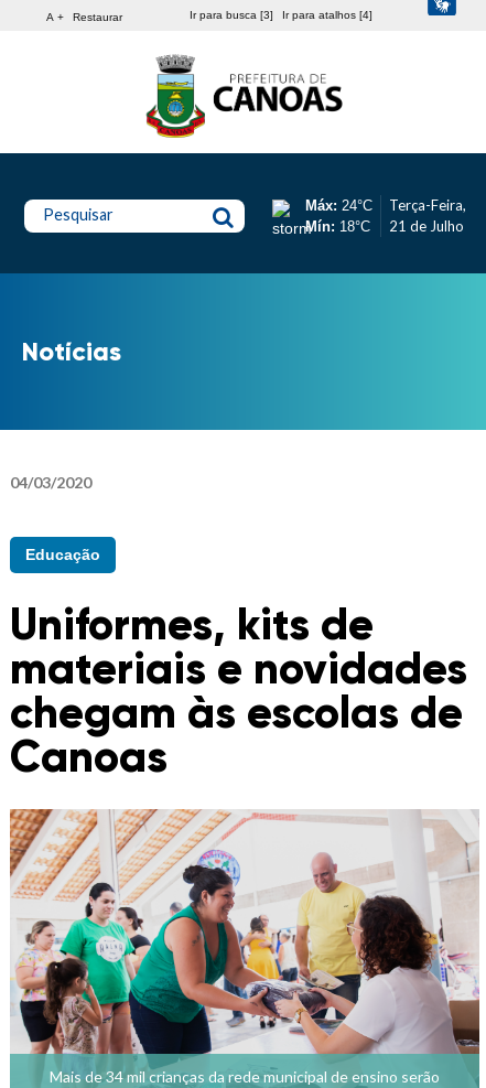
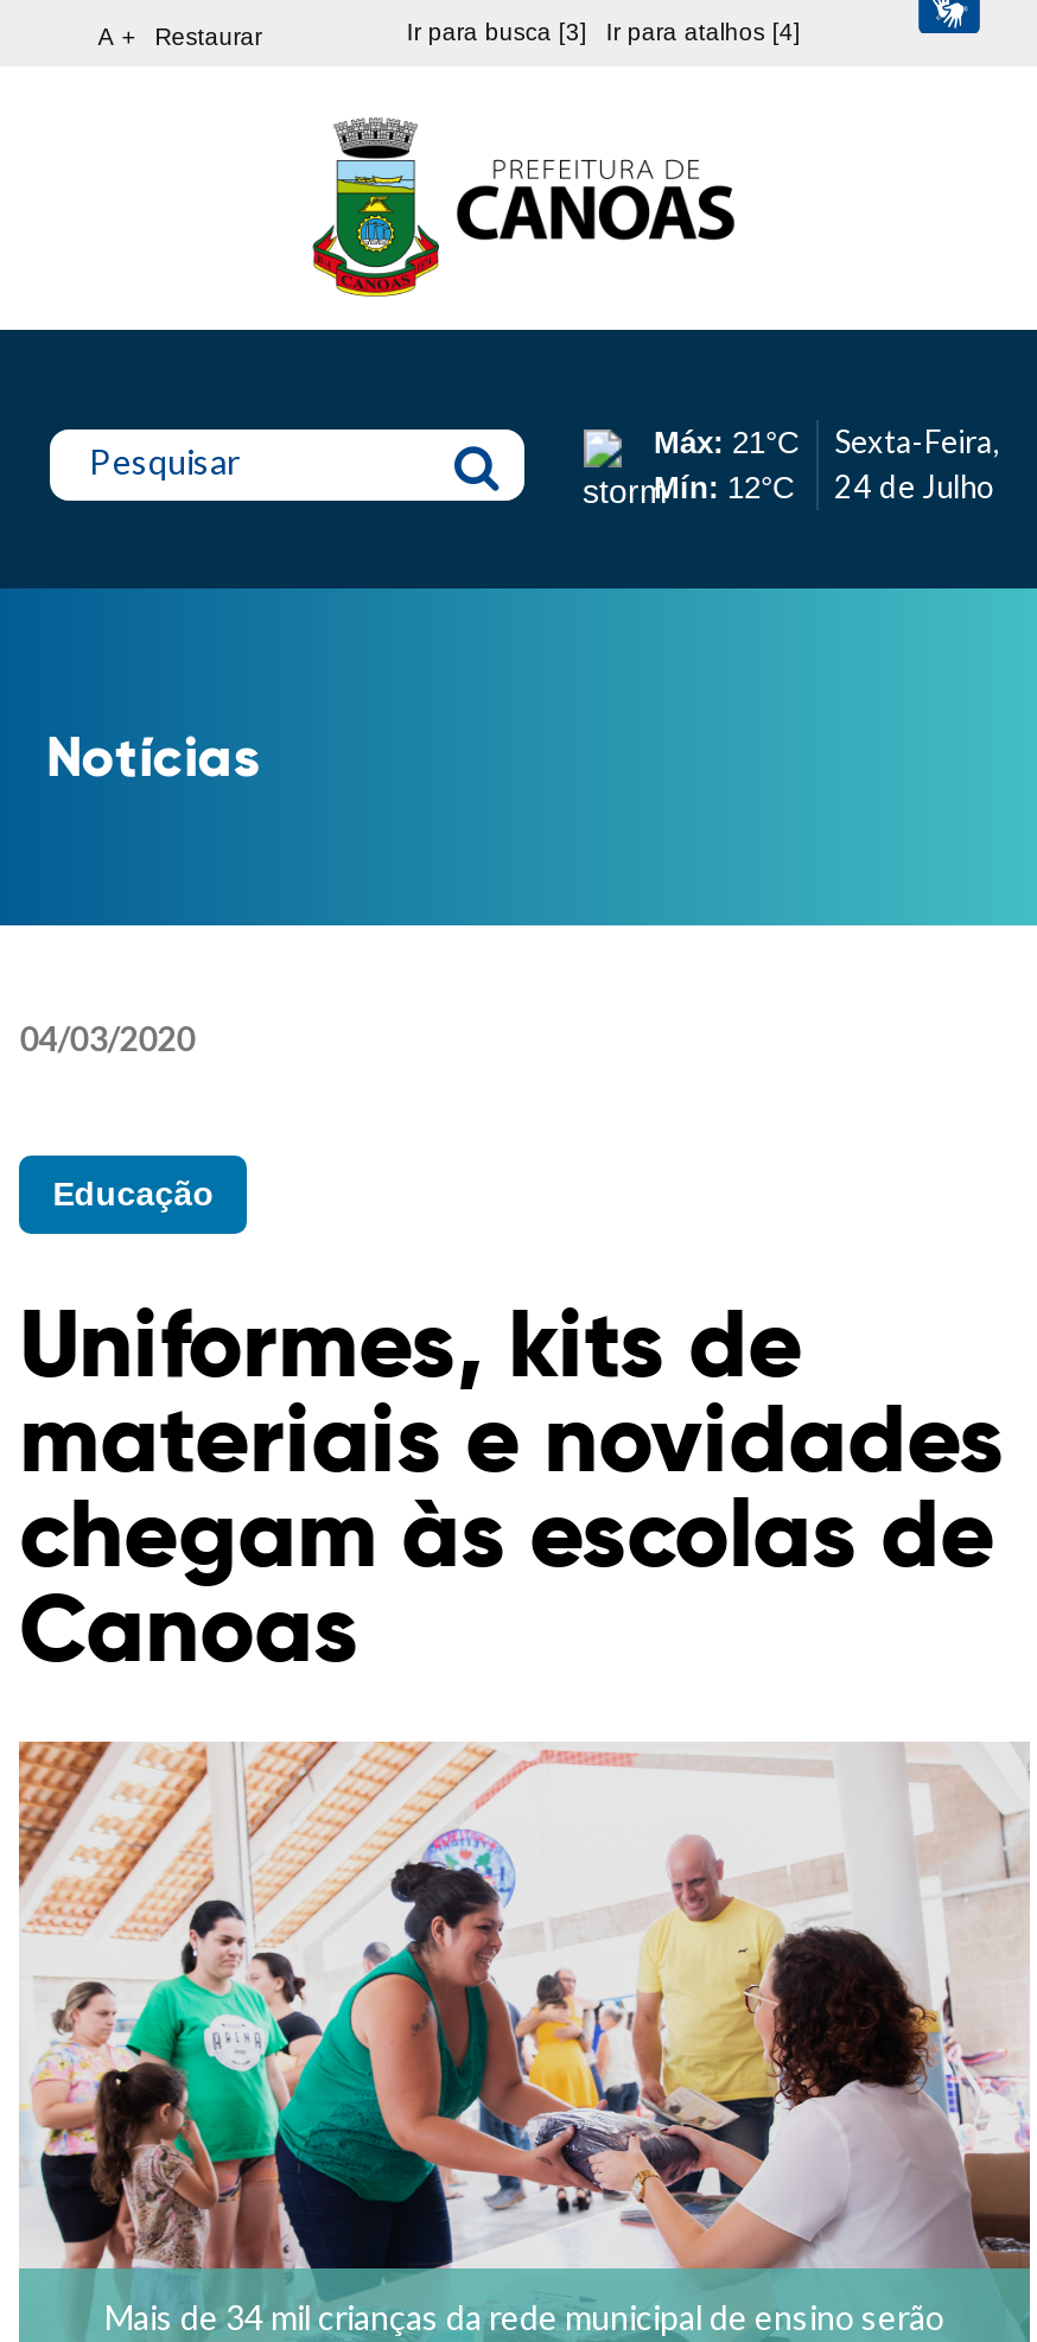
[305,198,372,235] Máx: 24°C | Mín: 18°C -> [654,426,799,506] Máx: 21°C | Mín: 12°C
[388,197,466,235] Terça-Feira, | 21 de Julho -> [834,423,1000,506] Sexta-Feira, | 24 de Julho

